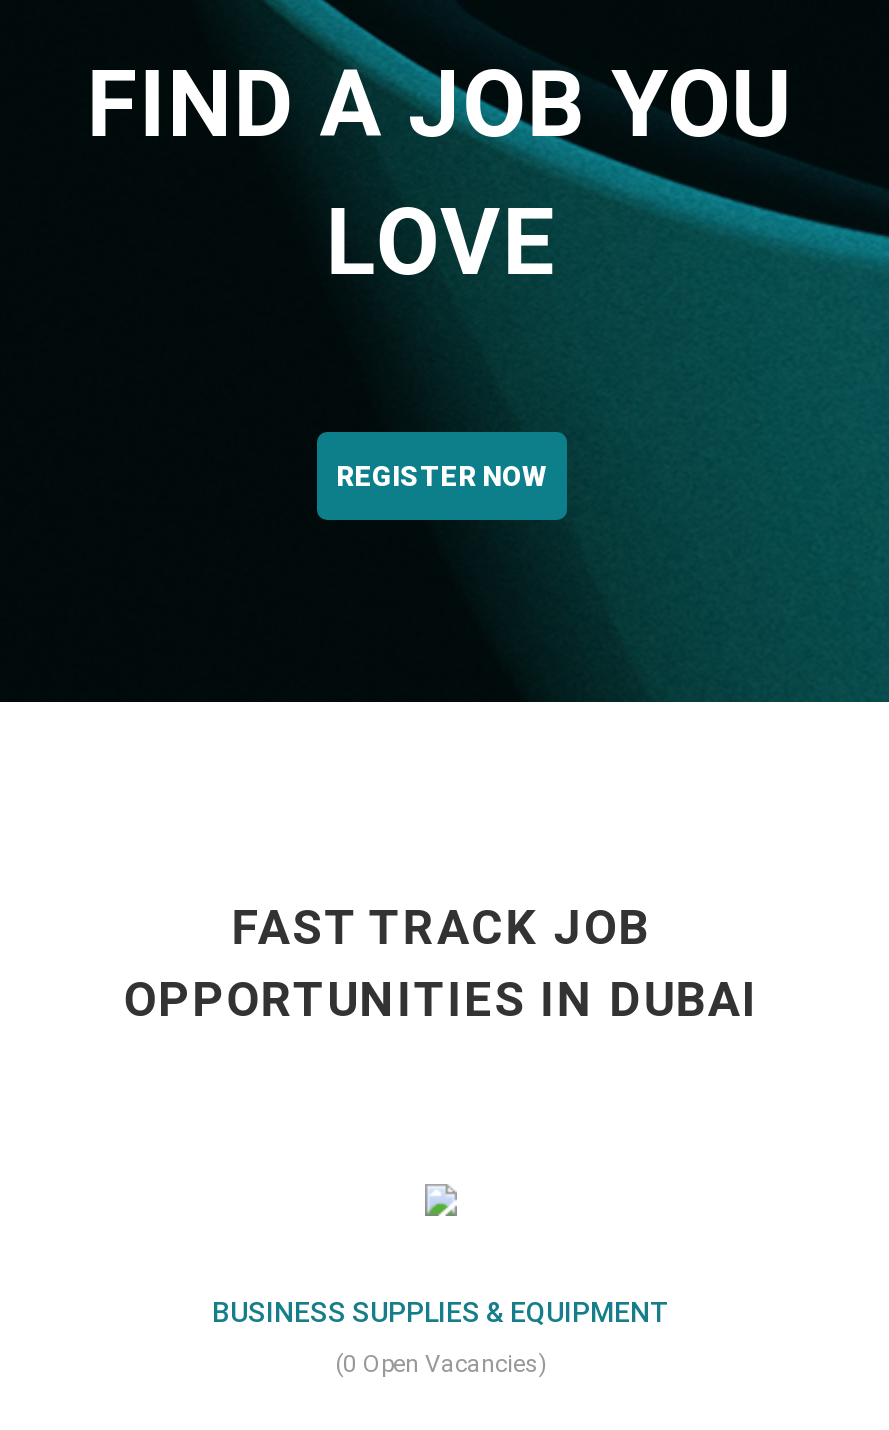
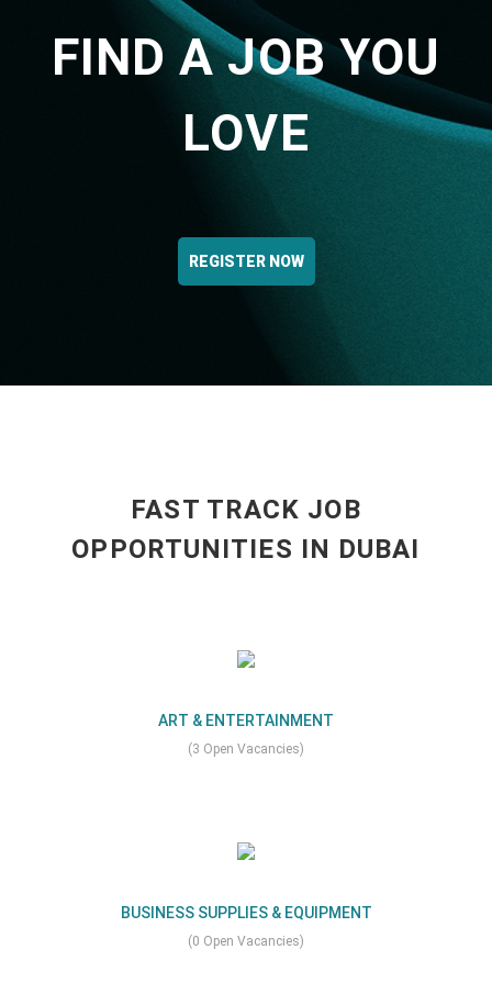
none -> [158,712,334,757] ART & ENTERTAINMENT | (3 Open Vacancies)

